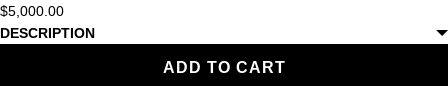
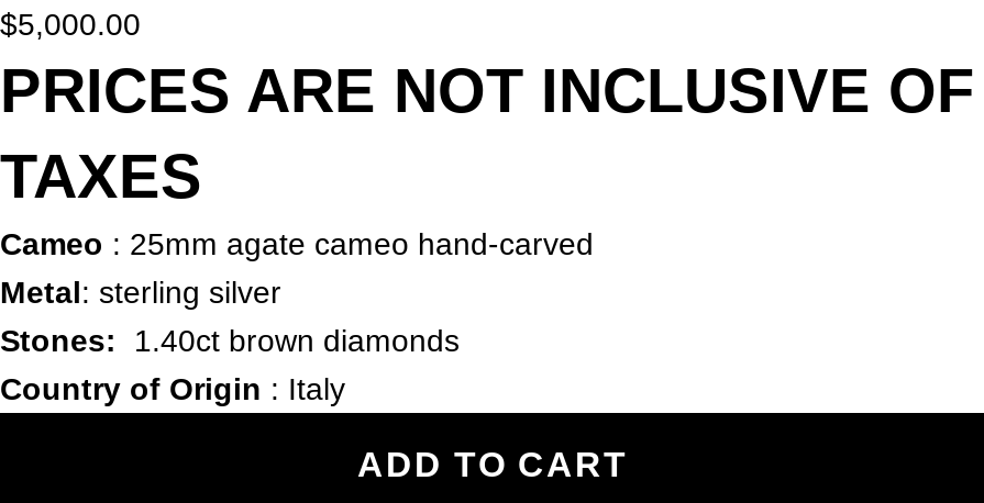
[0,25,95,41] DESCRIPTION -> [0,58,974,407] PRICES ARE NOT INCLUSIVE OF | TAXES | Cameo : 25mm agate cameo hand-carved | Metal: sterling silver | Stones: 1.40ct brown diamonds | Country of Origin : Italy

